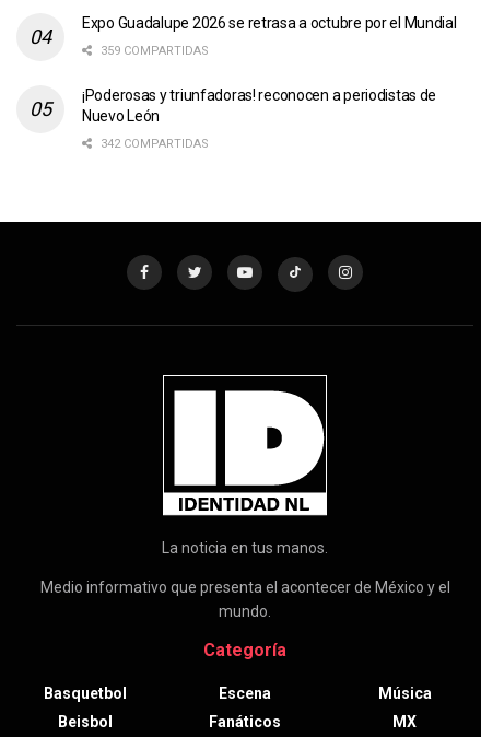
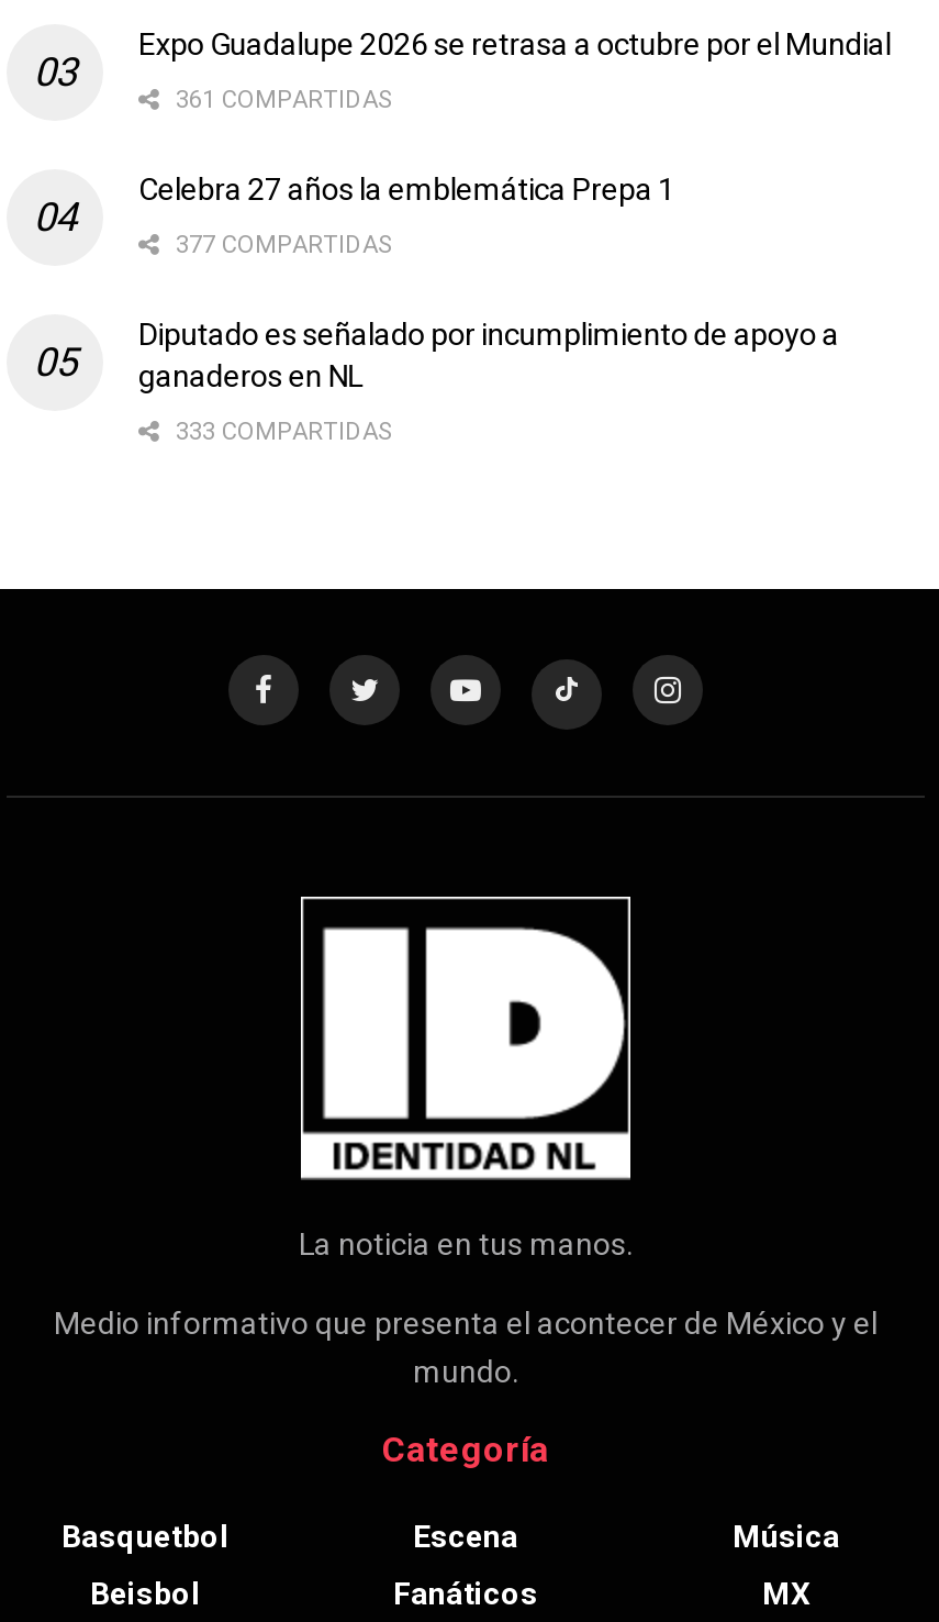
[82,44,436,151] 359 COMPARTIDAS | ¡Poderosas y triunfadoras! reconocen a periodistas de | Nuevo León | 342 COMPARTIDAS -> [138,87,839,447] 361 COMPARTIDAS | Celebra 27 años la emblemática Prepa 1 | 377 COMPARTIDAS | Diputado es señalado por incumplimiento de apoyo a | ganaderos en NL | 333 COMPARTIDAS

